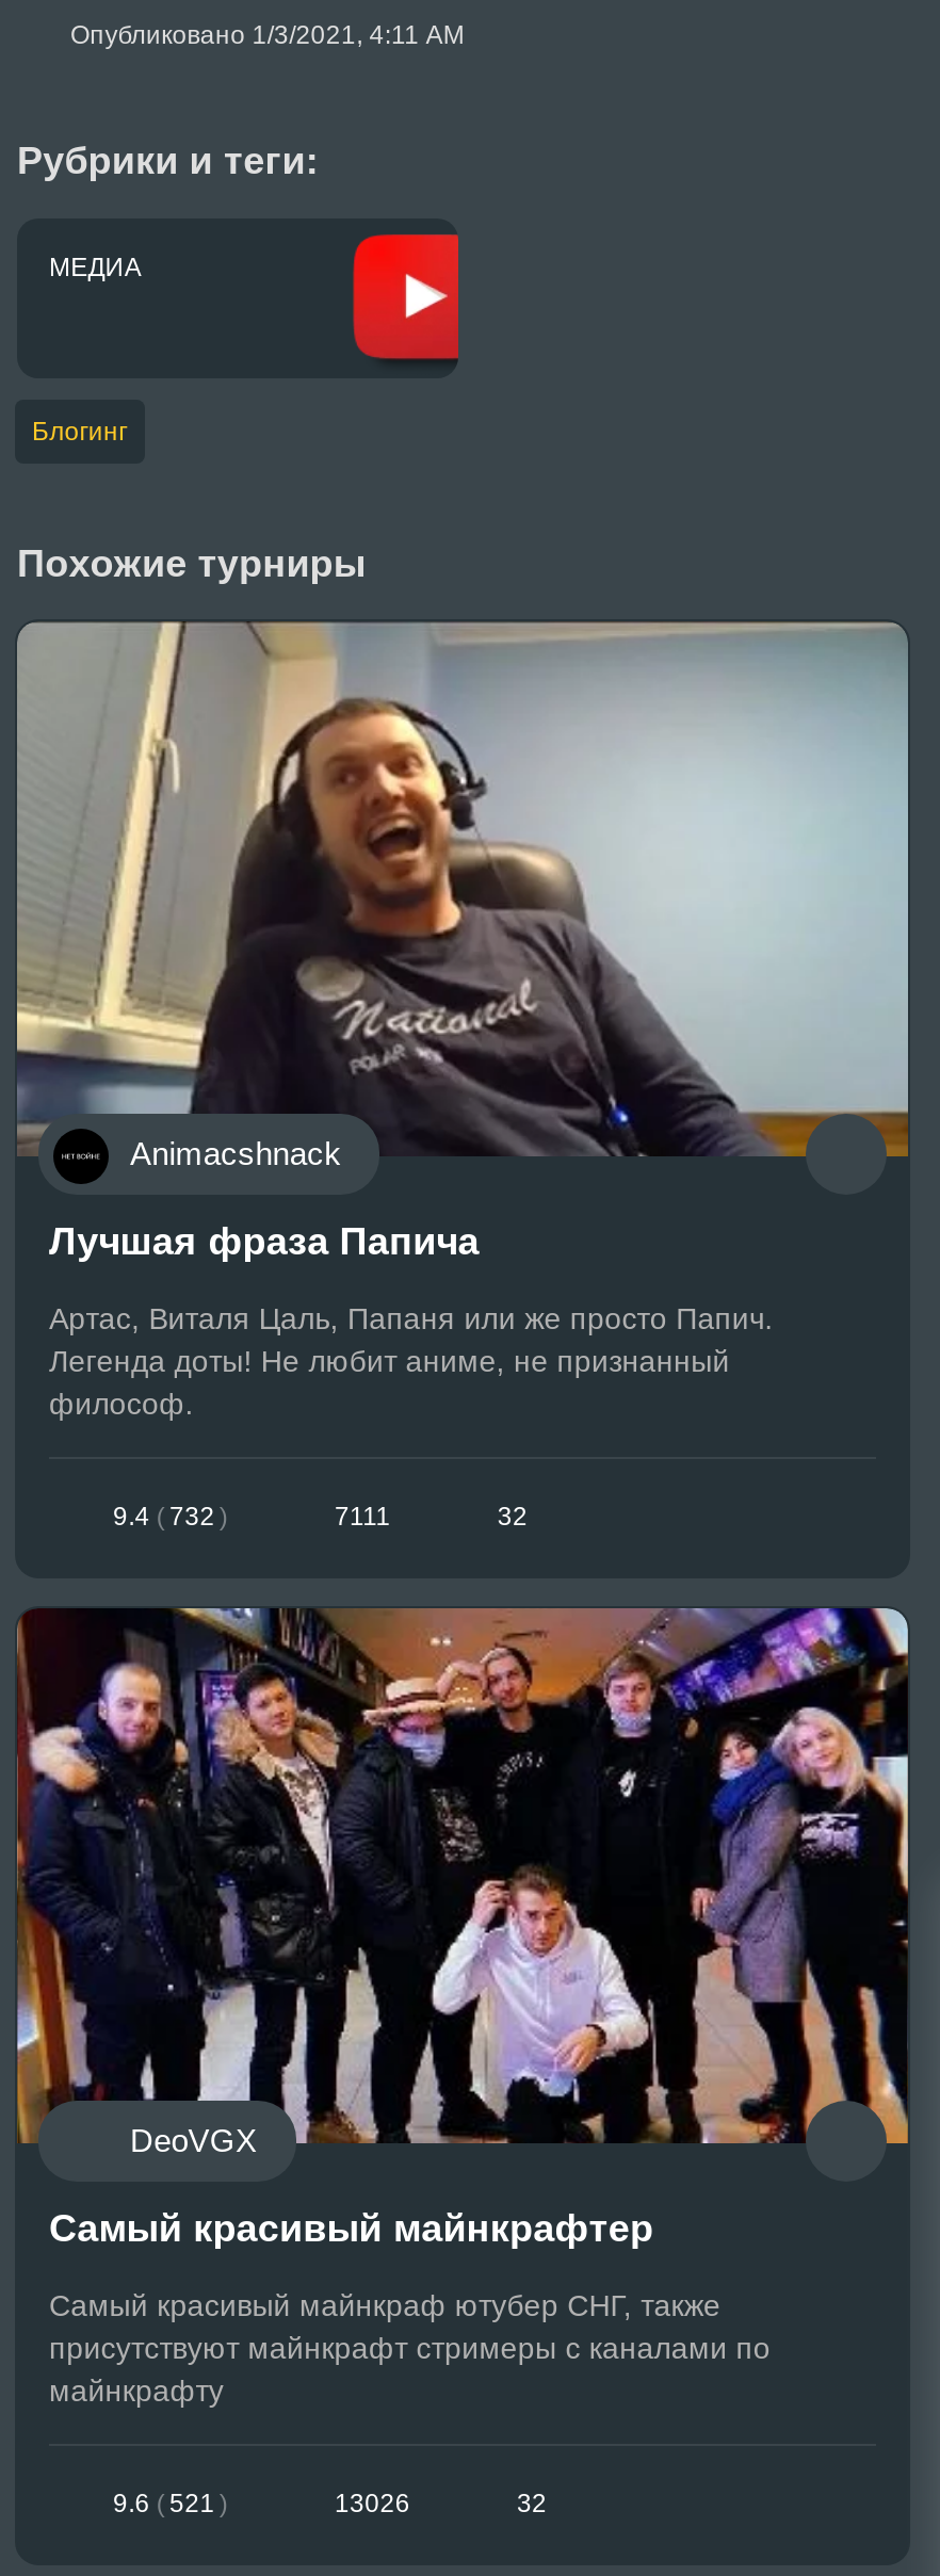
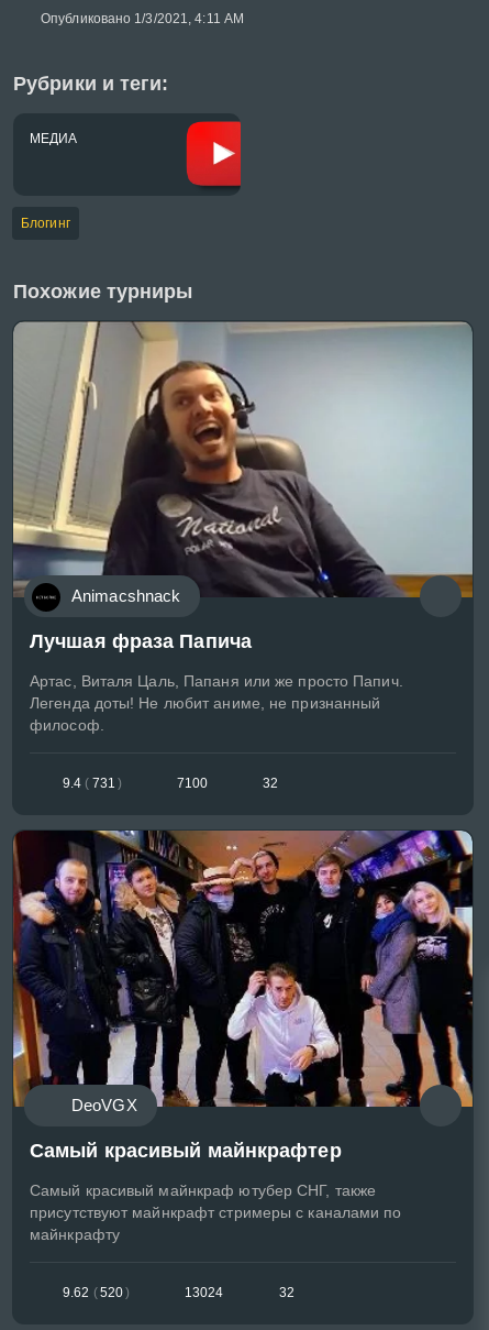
[113,1502,228,1532] 9.4 ( 732 ) -> [63,776,122,791] 9.4 ( 731 )
[334,1502,391,1532] 7111 -> [177,776,208,791] 7100
[113,2489,228,2519] 9.6 ( 521 ) -> [63,1285,130,1300] 9.62 ( 520 )
[334,2489,410,2519] 13026 -> [185,1285,224,1300] 13024

